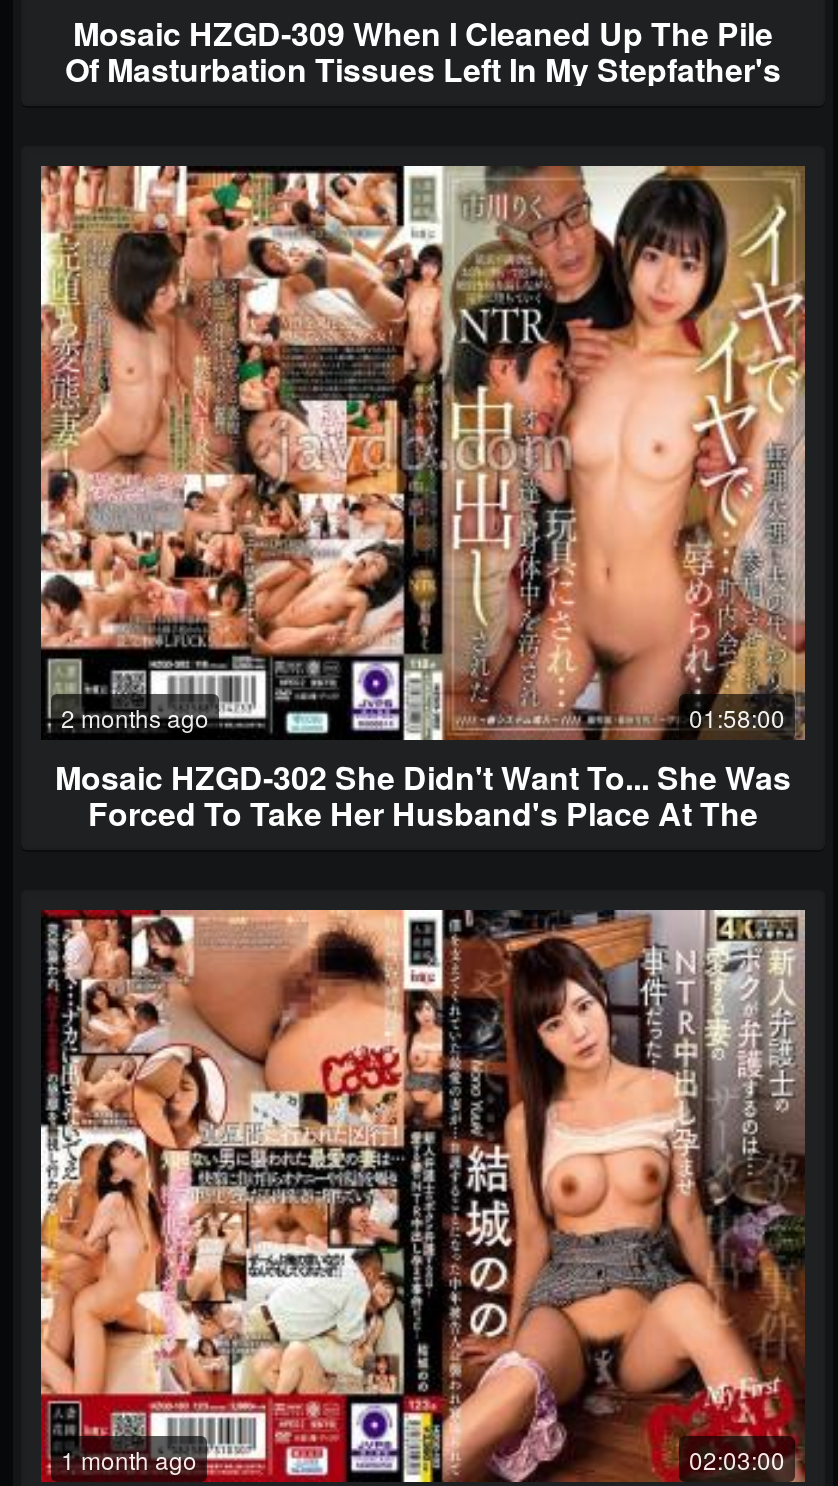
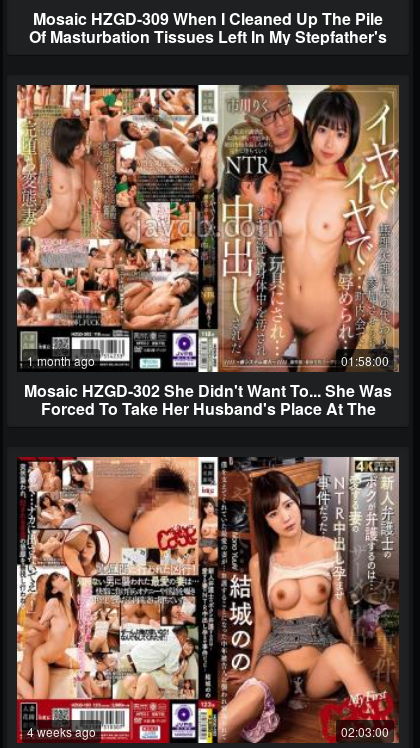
[61,699,209,733] 2 months ago -> [27,352,95,369] 1 month ago
[61,1442,197,1476] 1 month ago -> [27,723,96,740] 4 weeks ago

